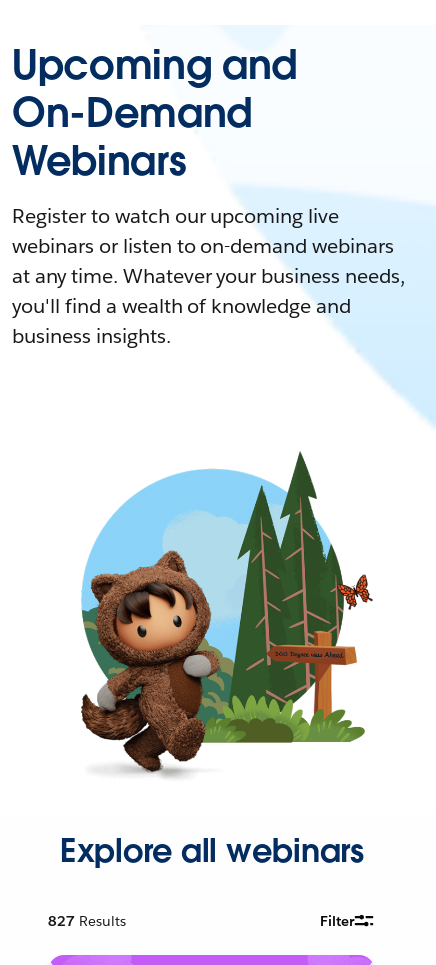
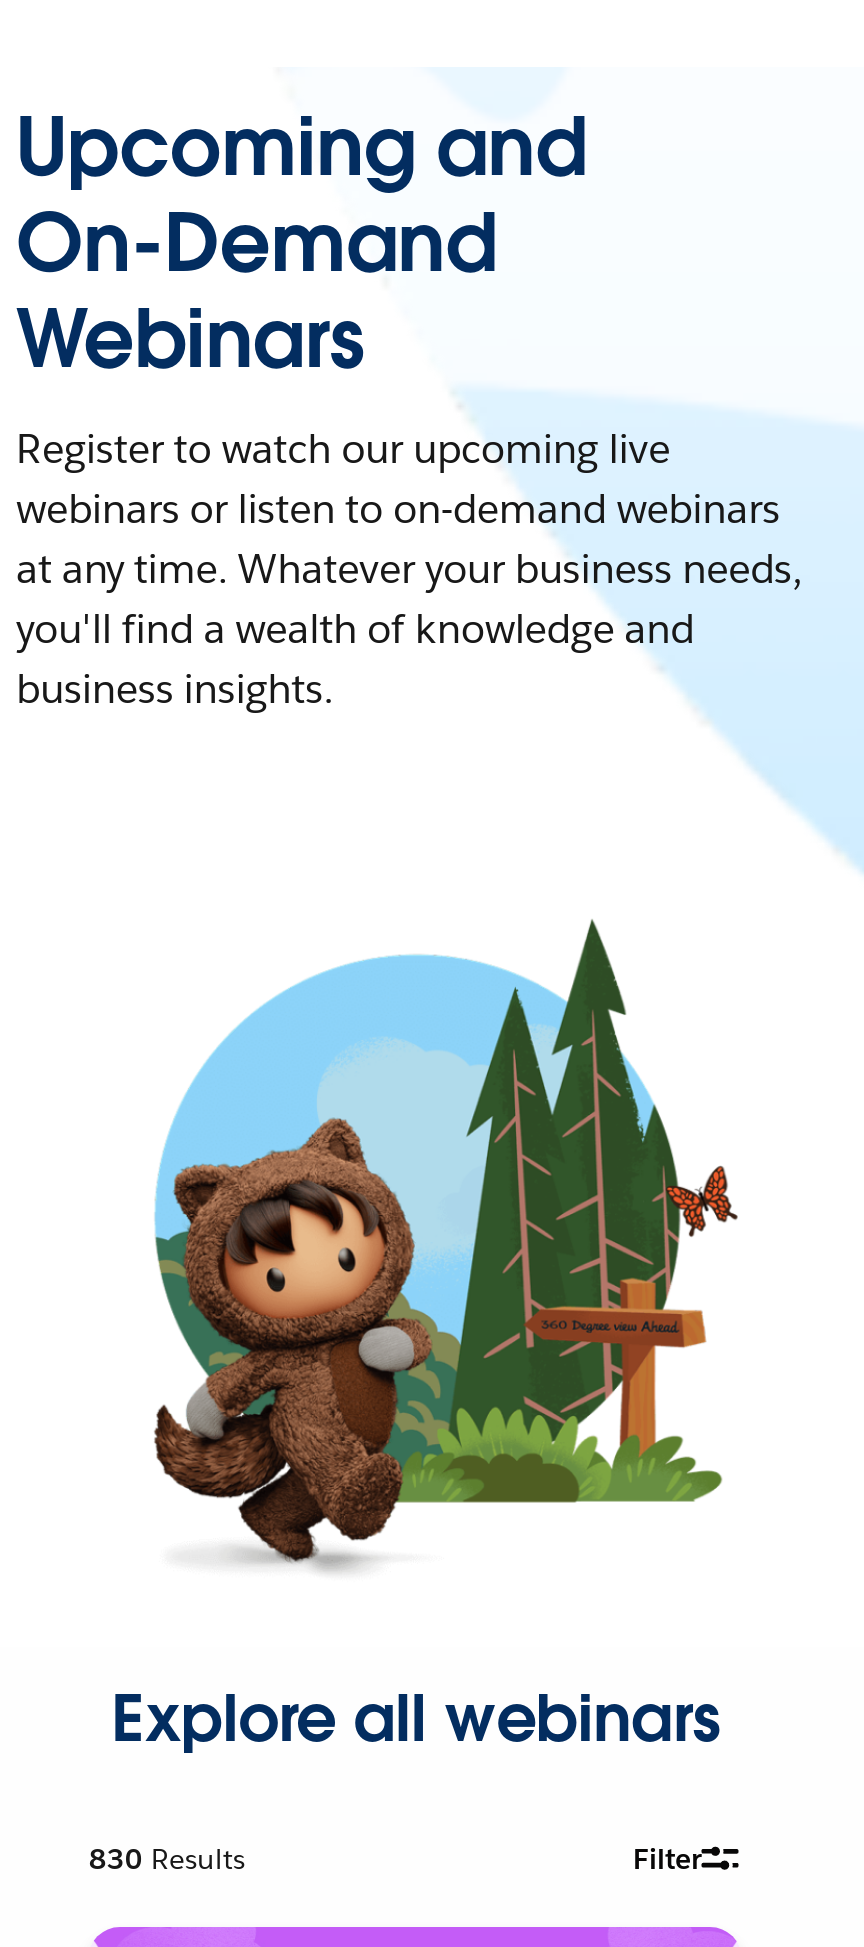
[48,912,126,930] 827 Results -> [89,1841,245,1877] 830 Results

